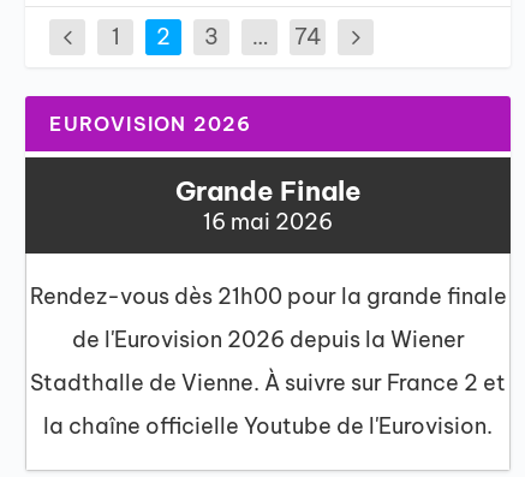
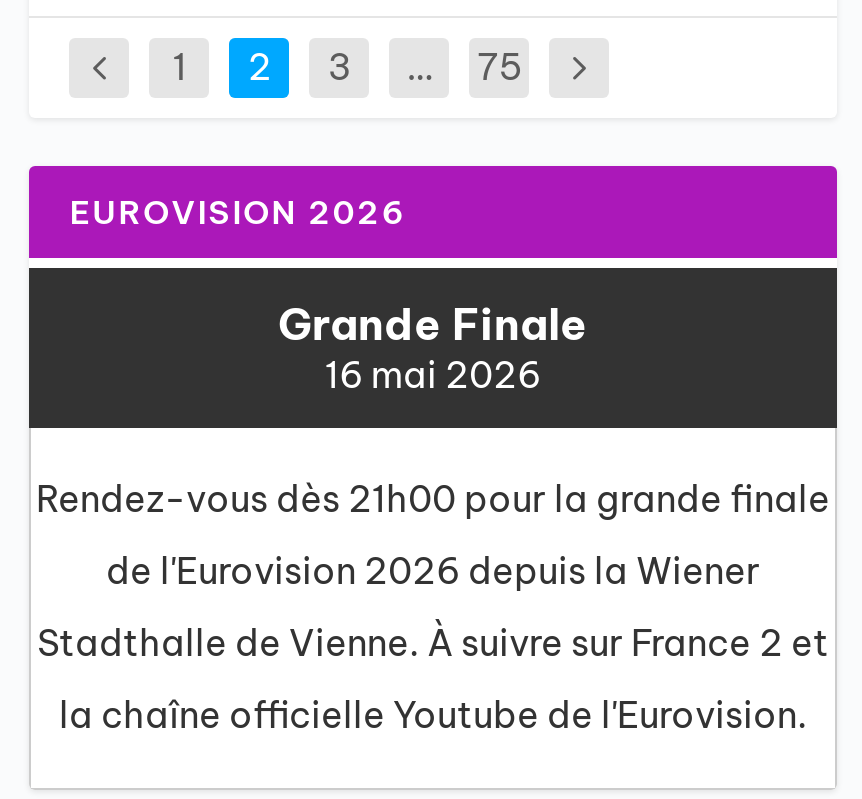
[294,23,322,50] 74 -> [477,44,523,90] 75

